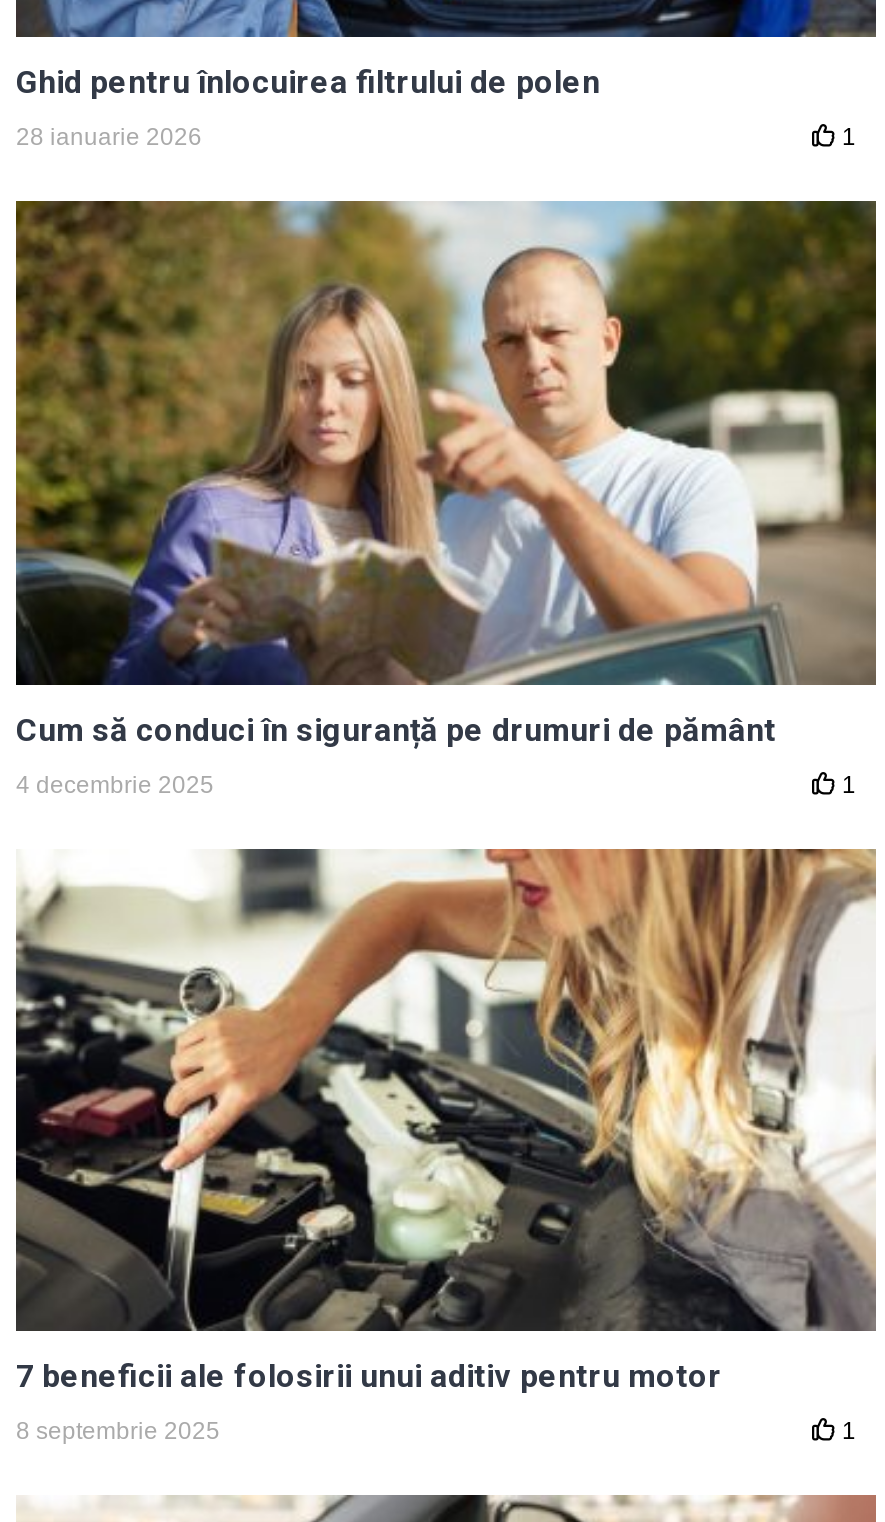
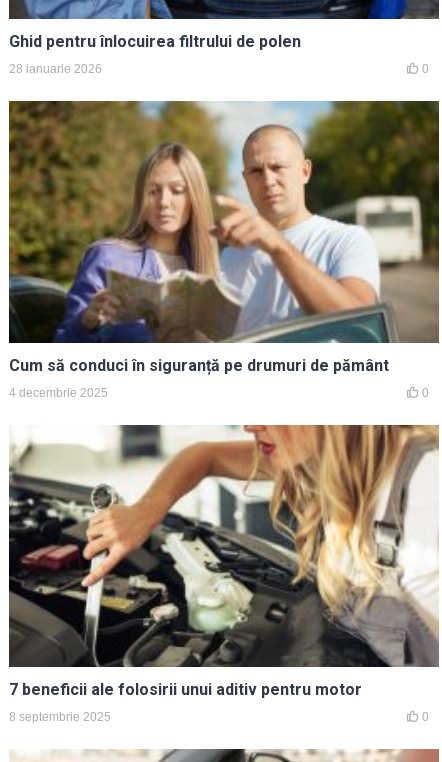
[842,123,856,151] 1 -> [422,62,429,76] 0
[842,770,856,798] 1 -> [422,386,429,400] 0
[842,1417,856,1445] 1 -> [422,709,429,723] 0

